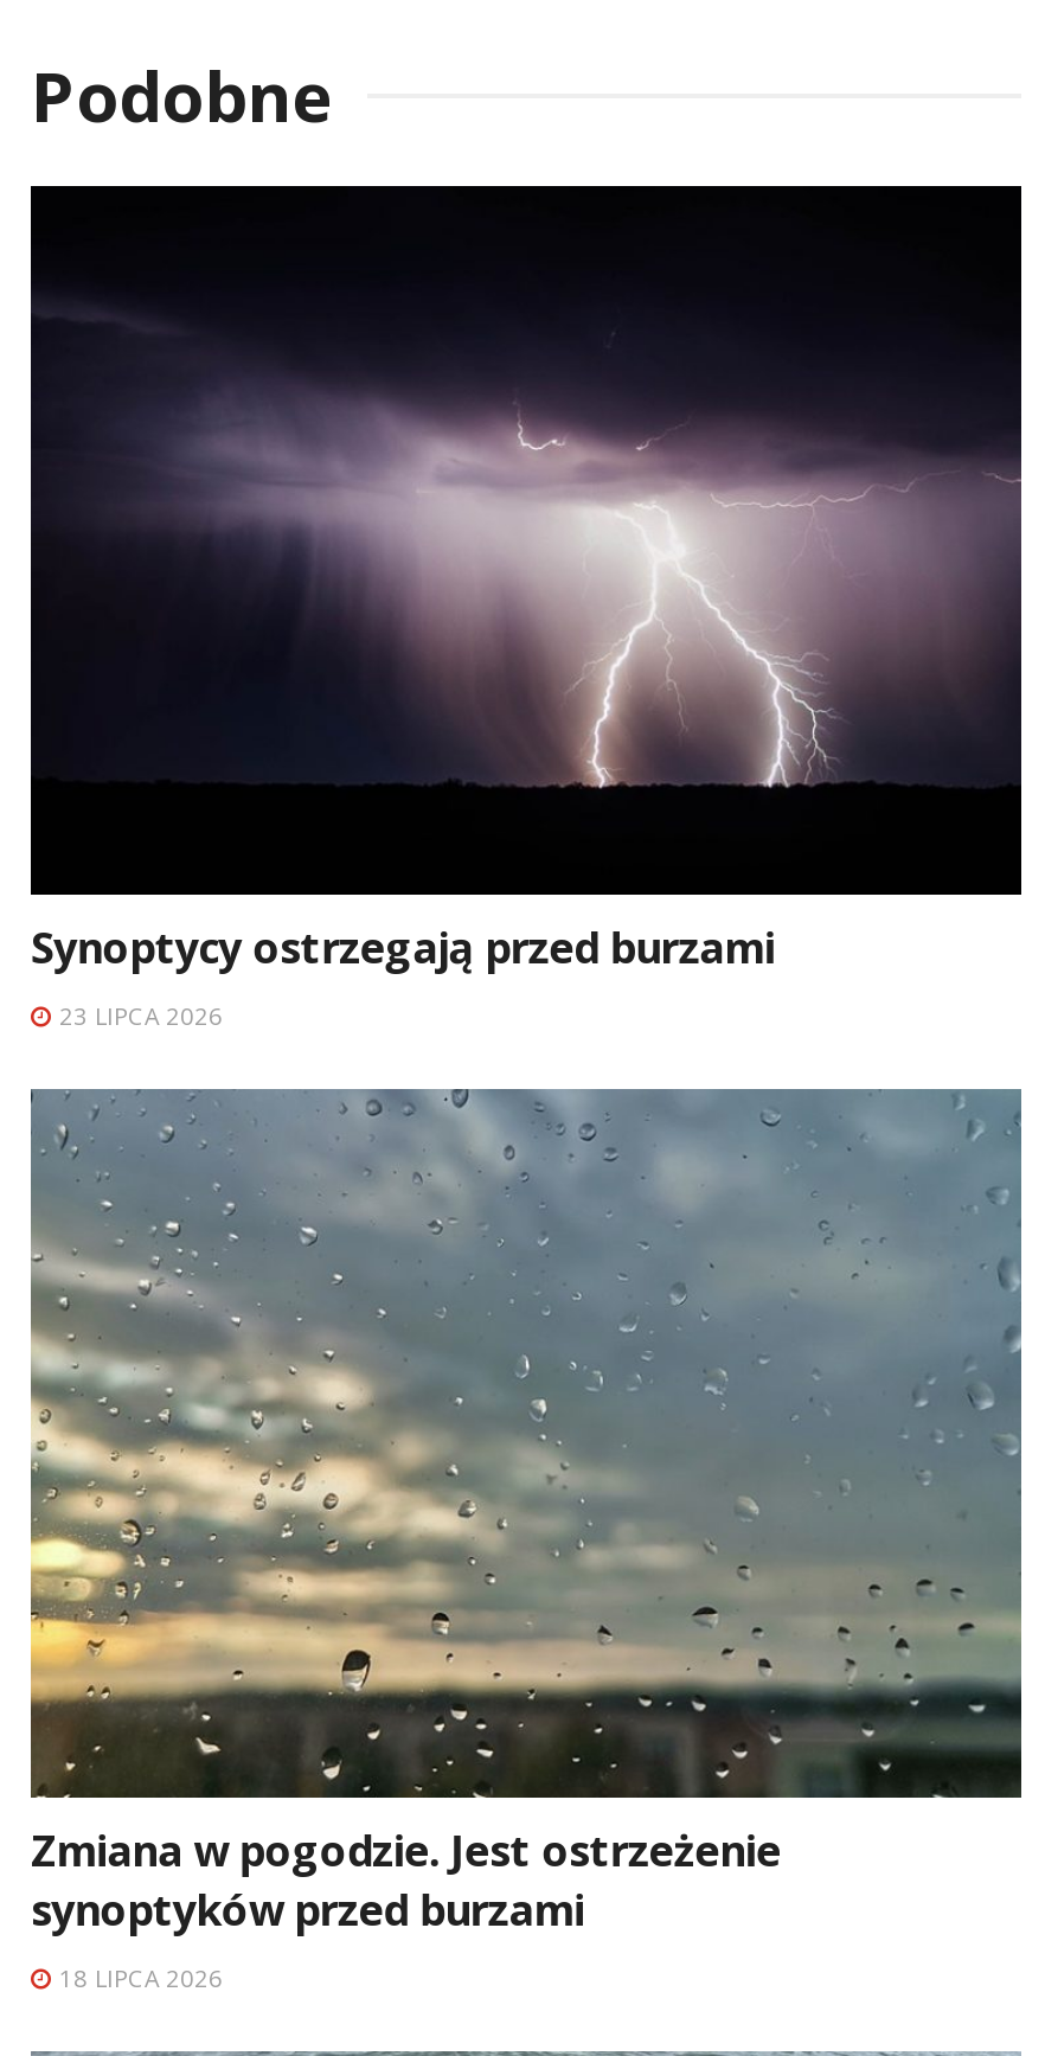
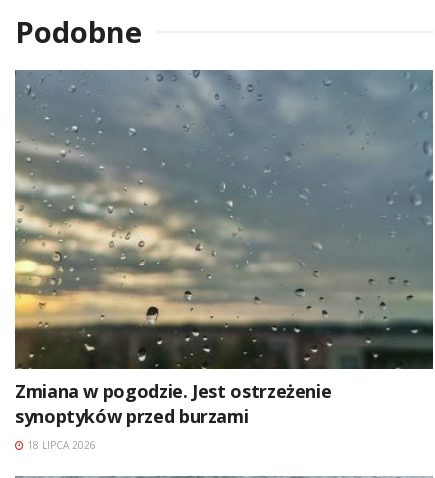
[28,184,1024,1032] [image] | Synoptycy ostrzegają przed burzami | 23 LIPCA 2026 -> none

